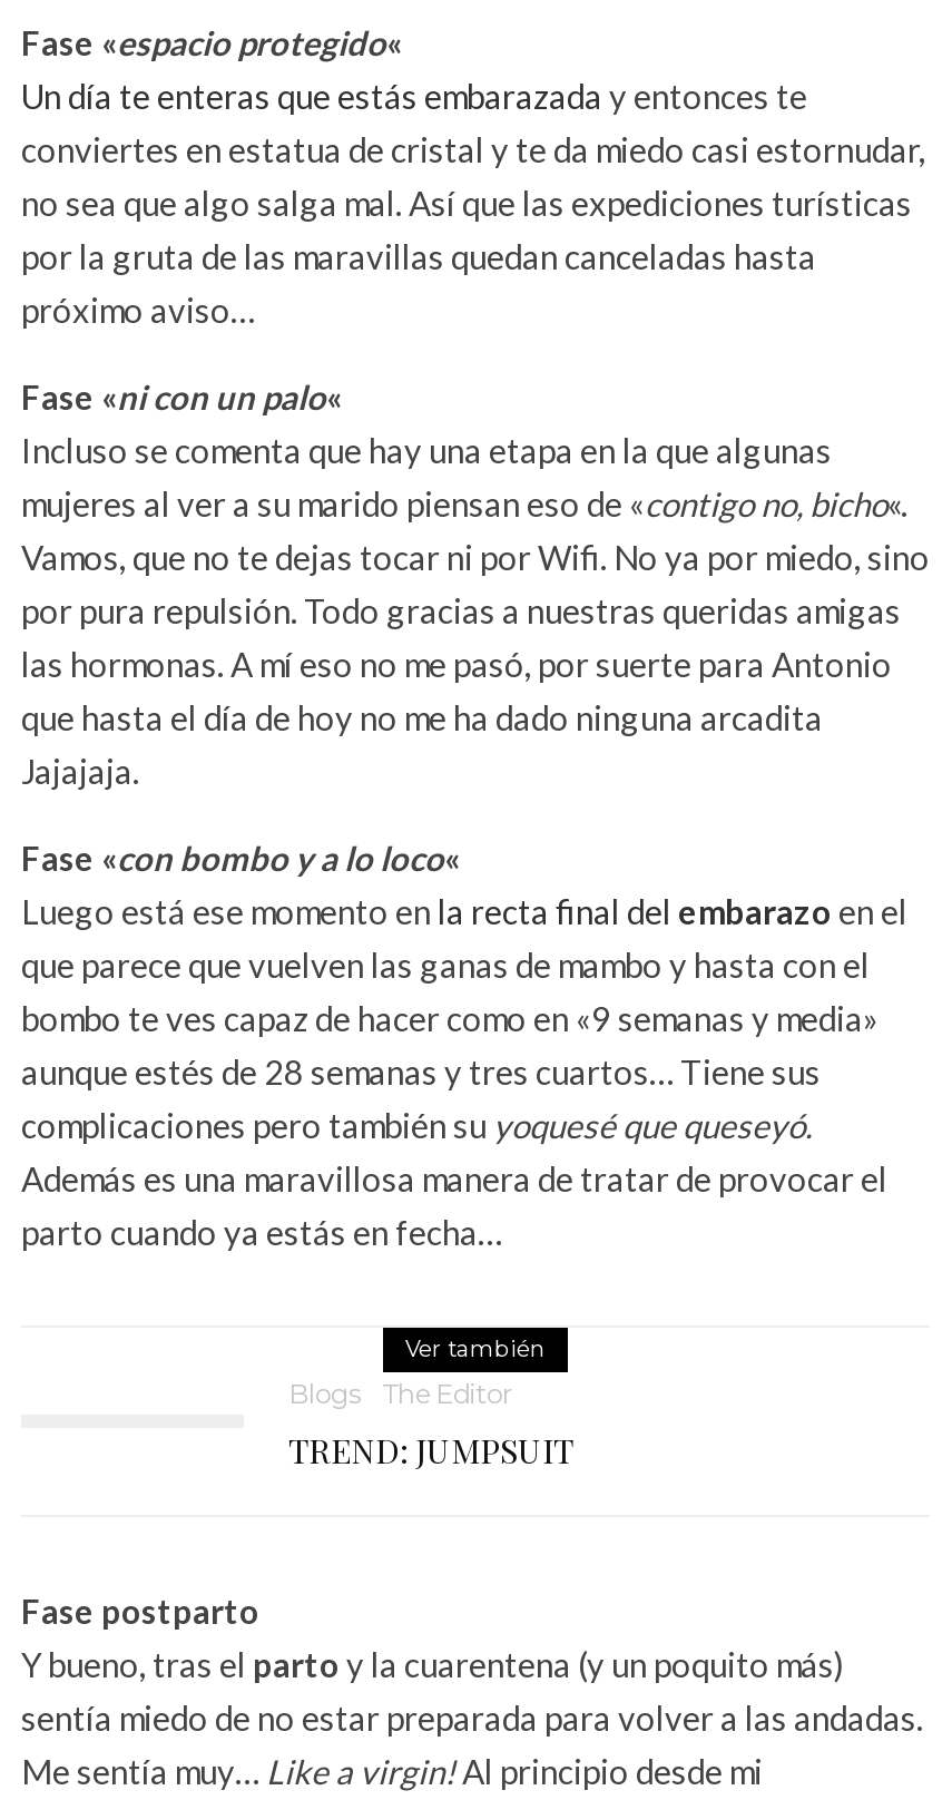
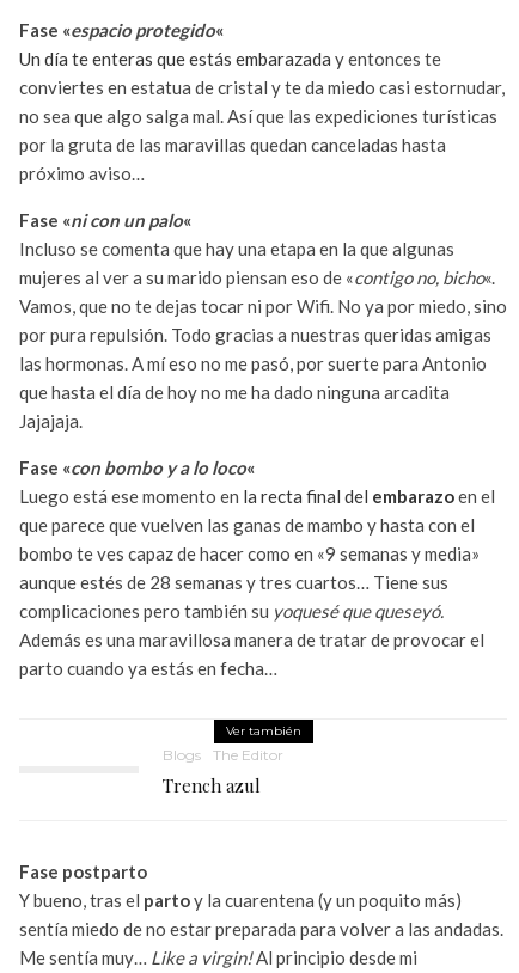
[288,1428,573,1473] TREND: JUMPSUIT -> [163,773,261,797] Trench azul

